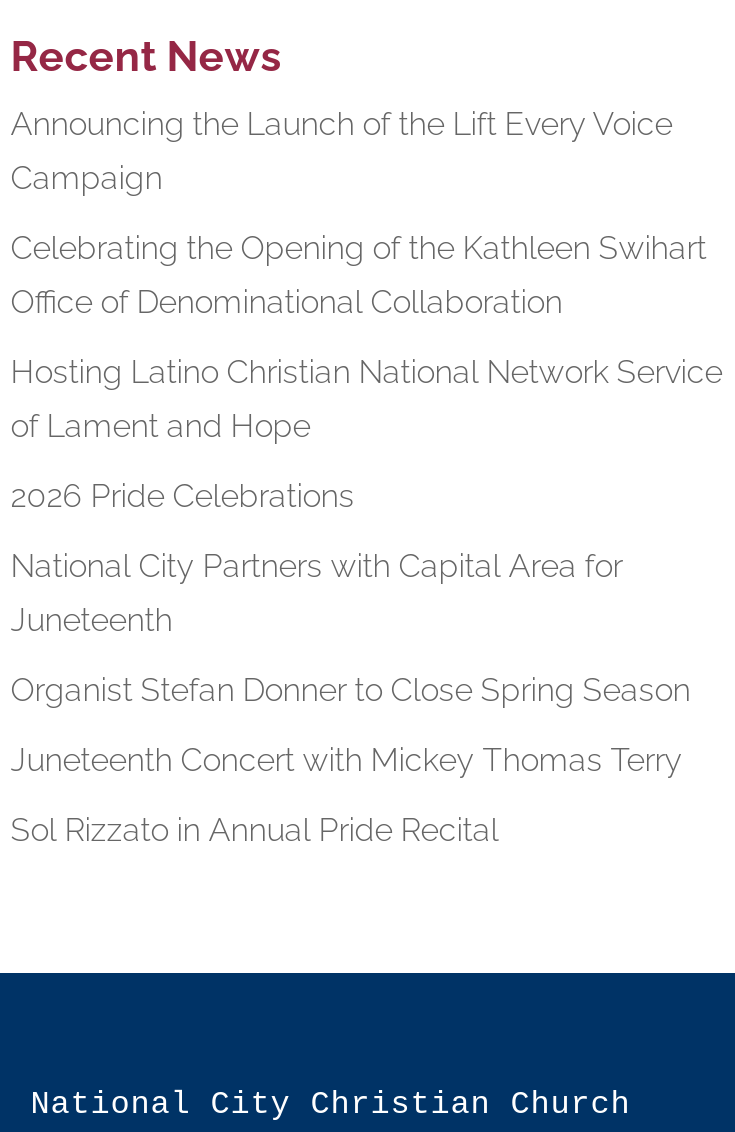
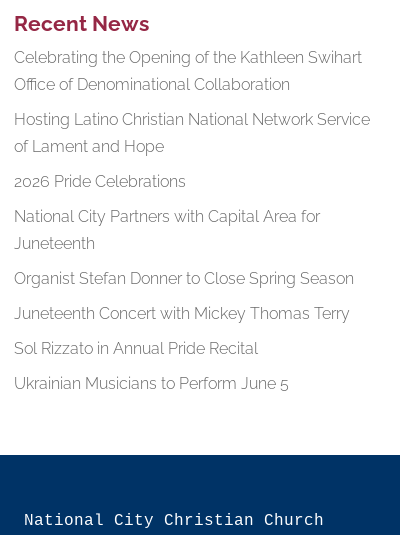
[11,105,673,197] Announcing the Launch of the Lift Every Voice | Campaign -> none
moved [11,229,723,849] -> [14,48,370,358]: Celebrating the Opening of the Kathleen Swihart | Office of Denominational Collaboration | Hosting Latino Christian National Network Service | ... | Juneteenth Concert with Mickey Thomas Terry | Sol Rizzato in Annual Pride Recital
none -> [14,374,289,393] Ukrainian Musicians to Perform June 5

